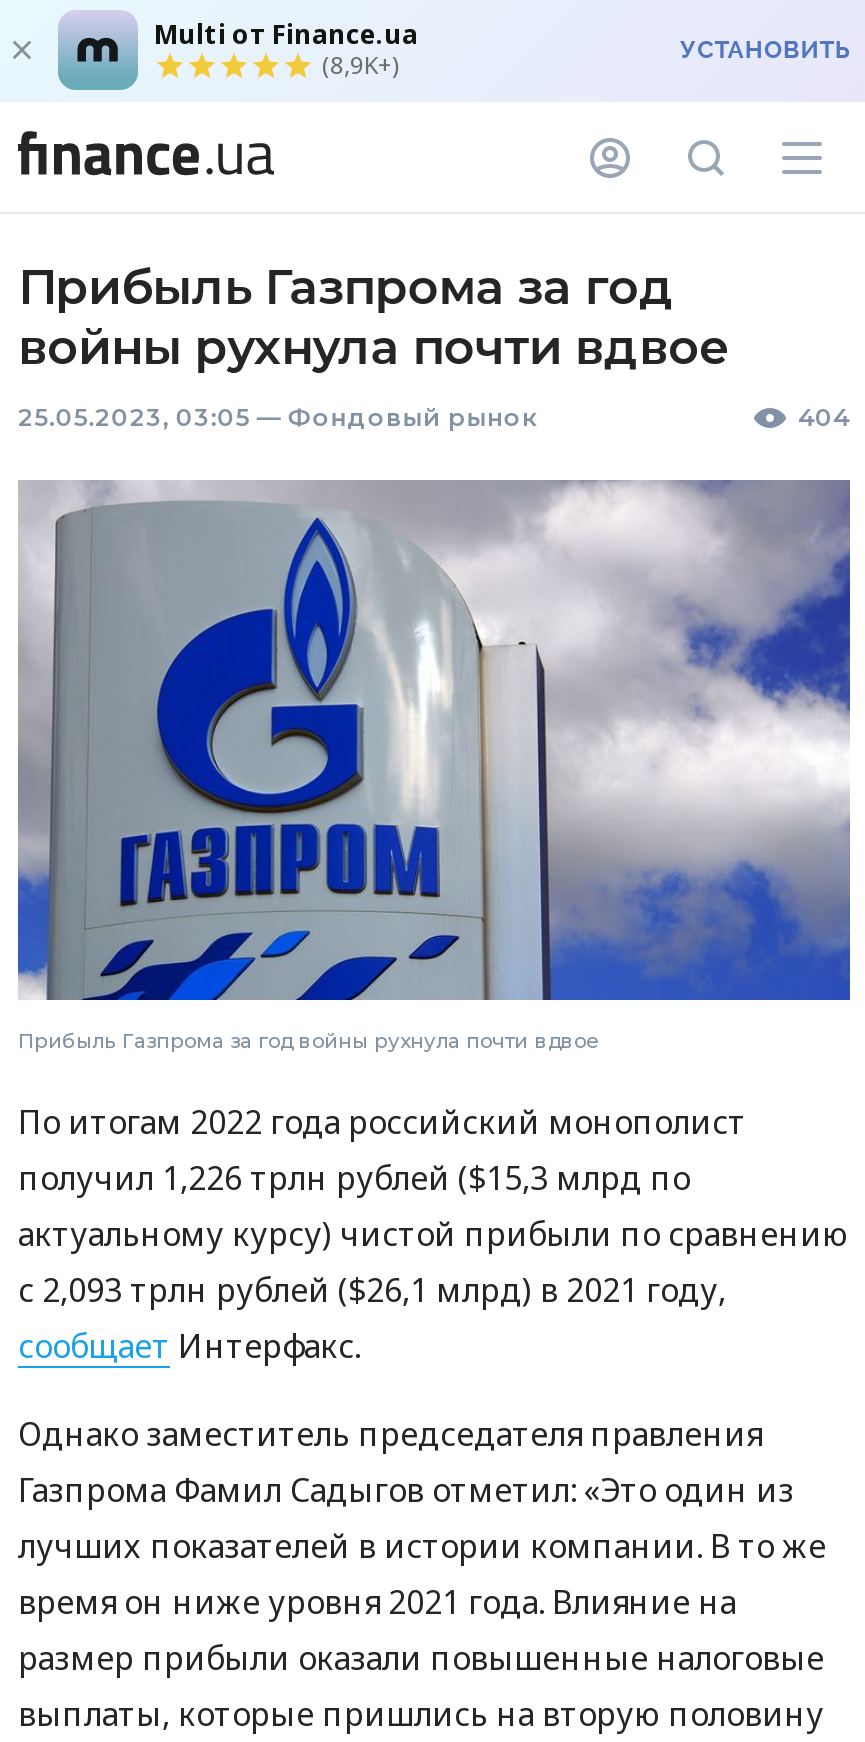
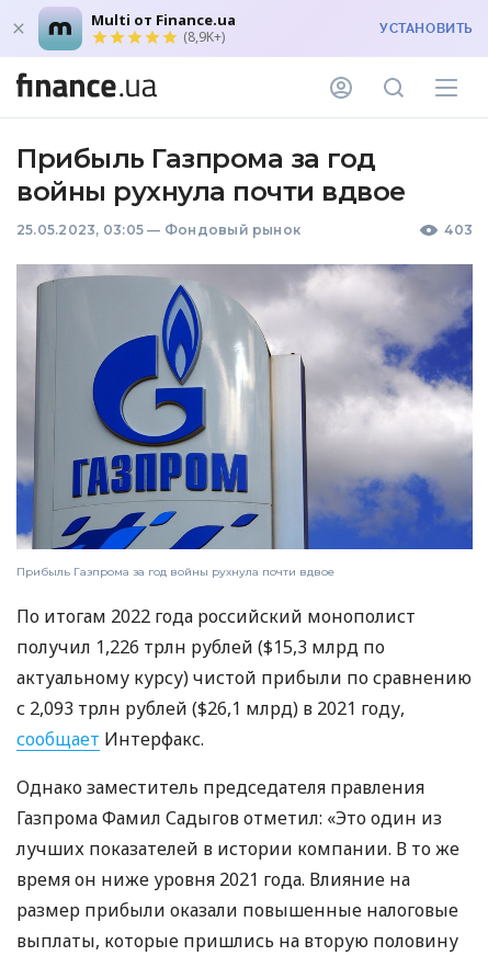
[799,402,850,432] 404 -> [444,221,473,238] 403

